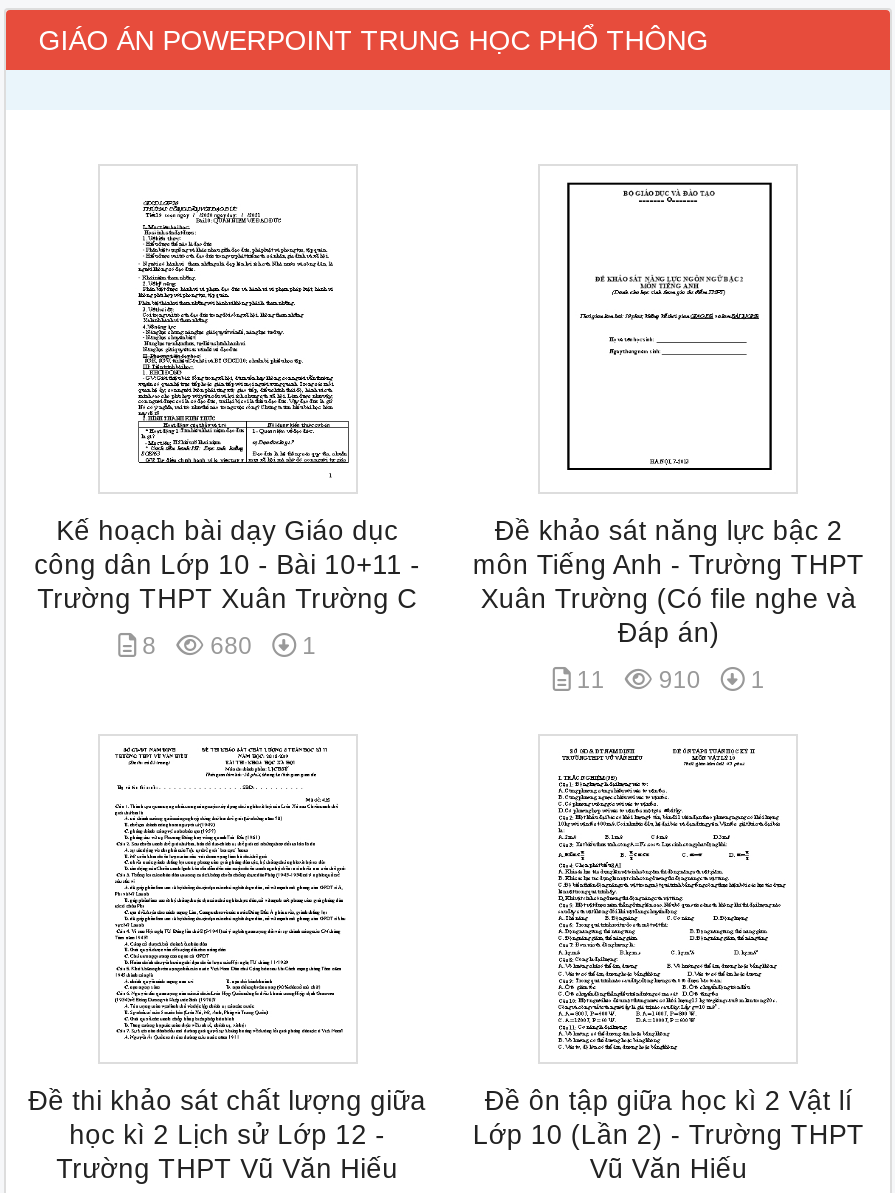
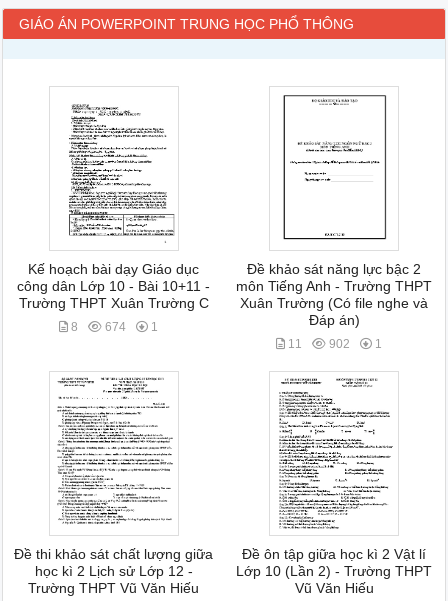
[142,632,316,660] 8 680 1 -> [71,320,158,334] 8 674 1
[577,666,765,694] 11 910 1 -> [288,337,382,351] 11 902 1

